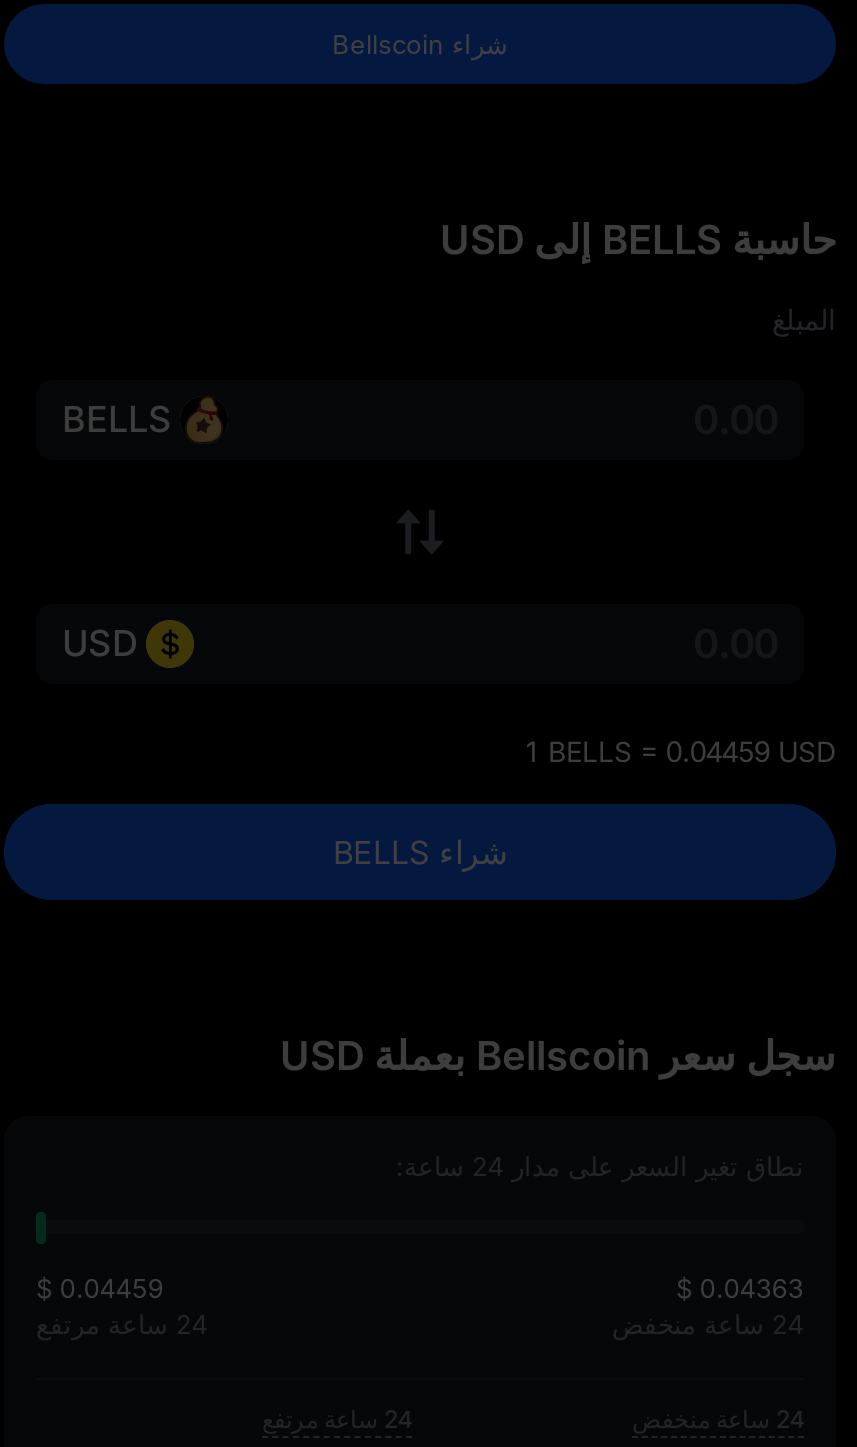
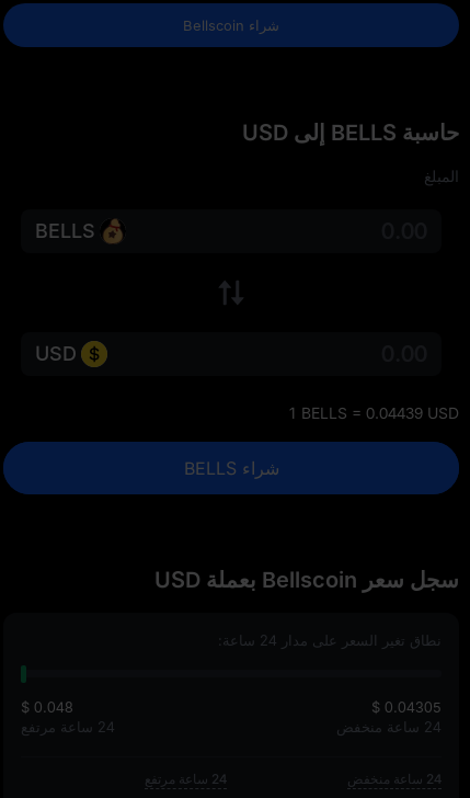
[524,734,836,768] 1 BELLS = 0.04459 USD -> [288,403,459,422] 1 BELLS = 0.04439 USD
[36,1272,164,1304] $ 0.04459 -> [21,698,73,716] $ 0.048
[676,1272,804,1304] $ 0.04363 -> [371,698,442,716] $ 0.04305

